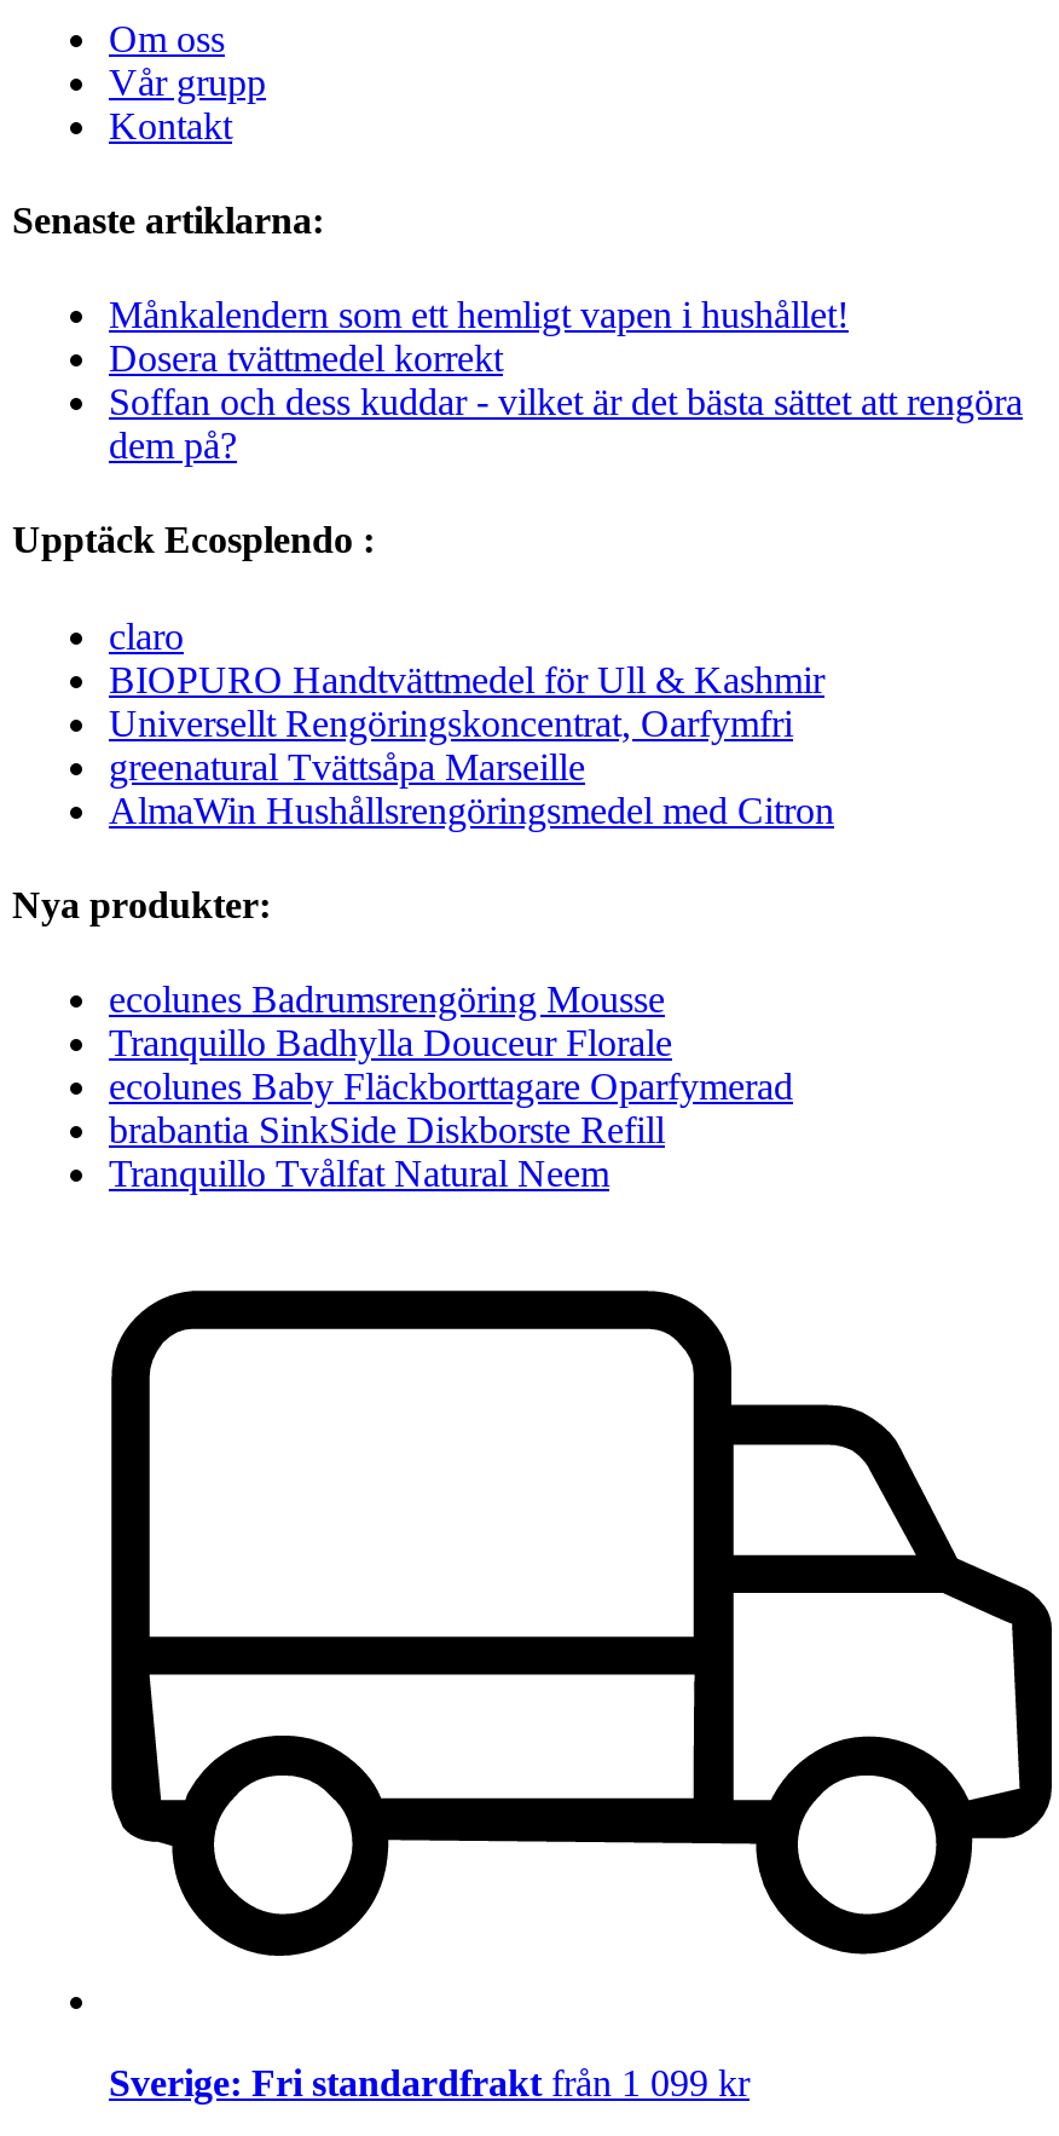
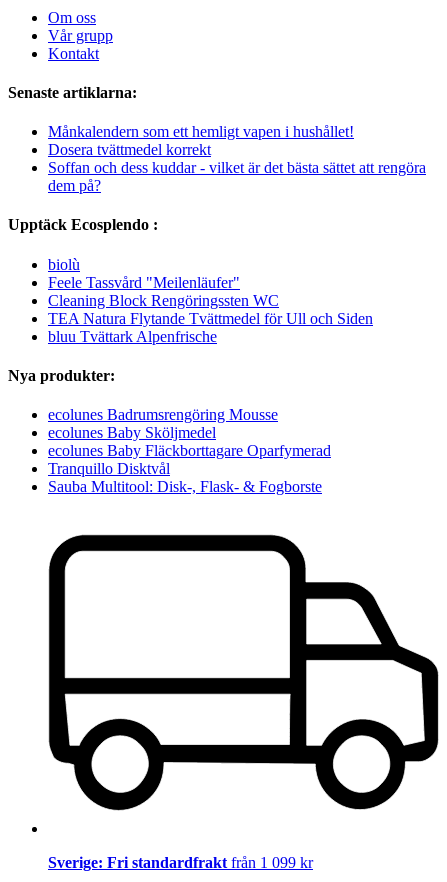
[109,615,834,830] claro | BIOPURO Handtvättmedel för Ull & Kashmir | Universellt Rengöringskoncentrat, Oarfymfri | greenatural Tvättsåpa Marseille | AlmaWin Hushållsrengöringsmedel med Citron -> [48,256,373,345] biolù | Feele Tassvård "Meilenläufer" | Cleaning Block Rengöringssten WC | TEA Natura Flytande Tvättmedel för Ull och Siden | bluu Tvättark Alpenfrische
[109,1023,672,1064] Tranquillo Badhylla Douceur Florale -> [48,424,216,441] ecolunes Baby Sköljmedel
[109,1110,665,1195] brabantia SinkSide Diskborste Refill | Tranquillo Tvålfat Natural Neem -> [48,460,322,495] Tranquillo Disktvål | Sauba Multitool: Disk-, Flask- & Fogborste

